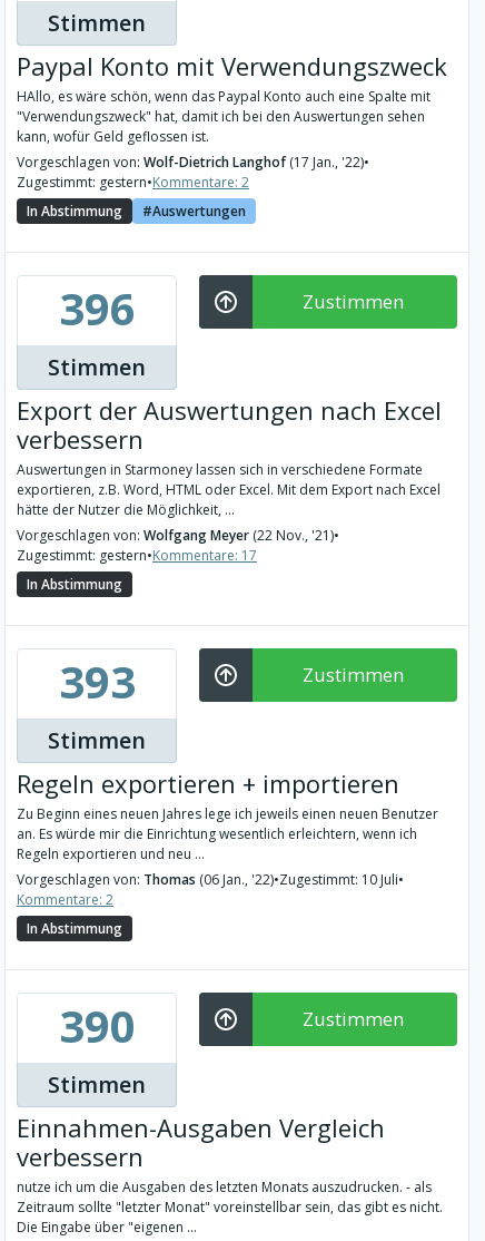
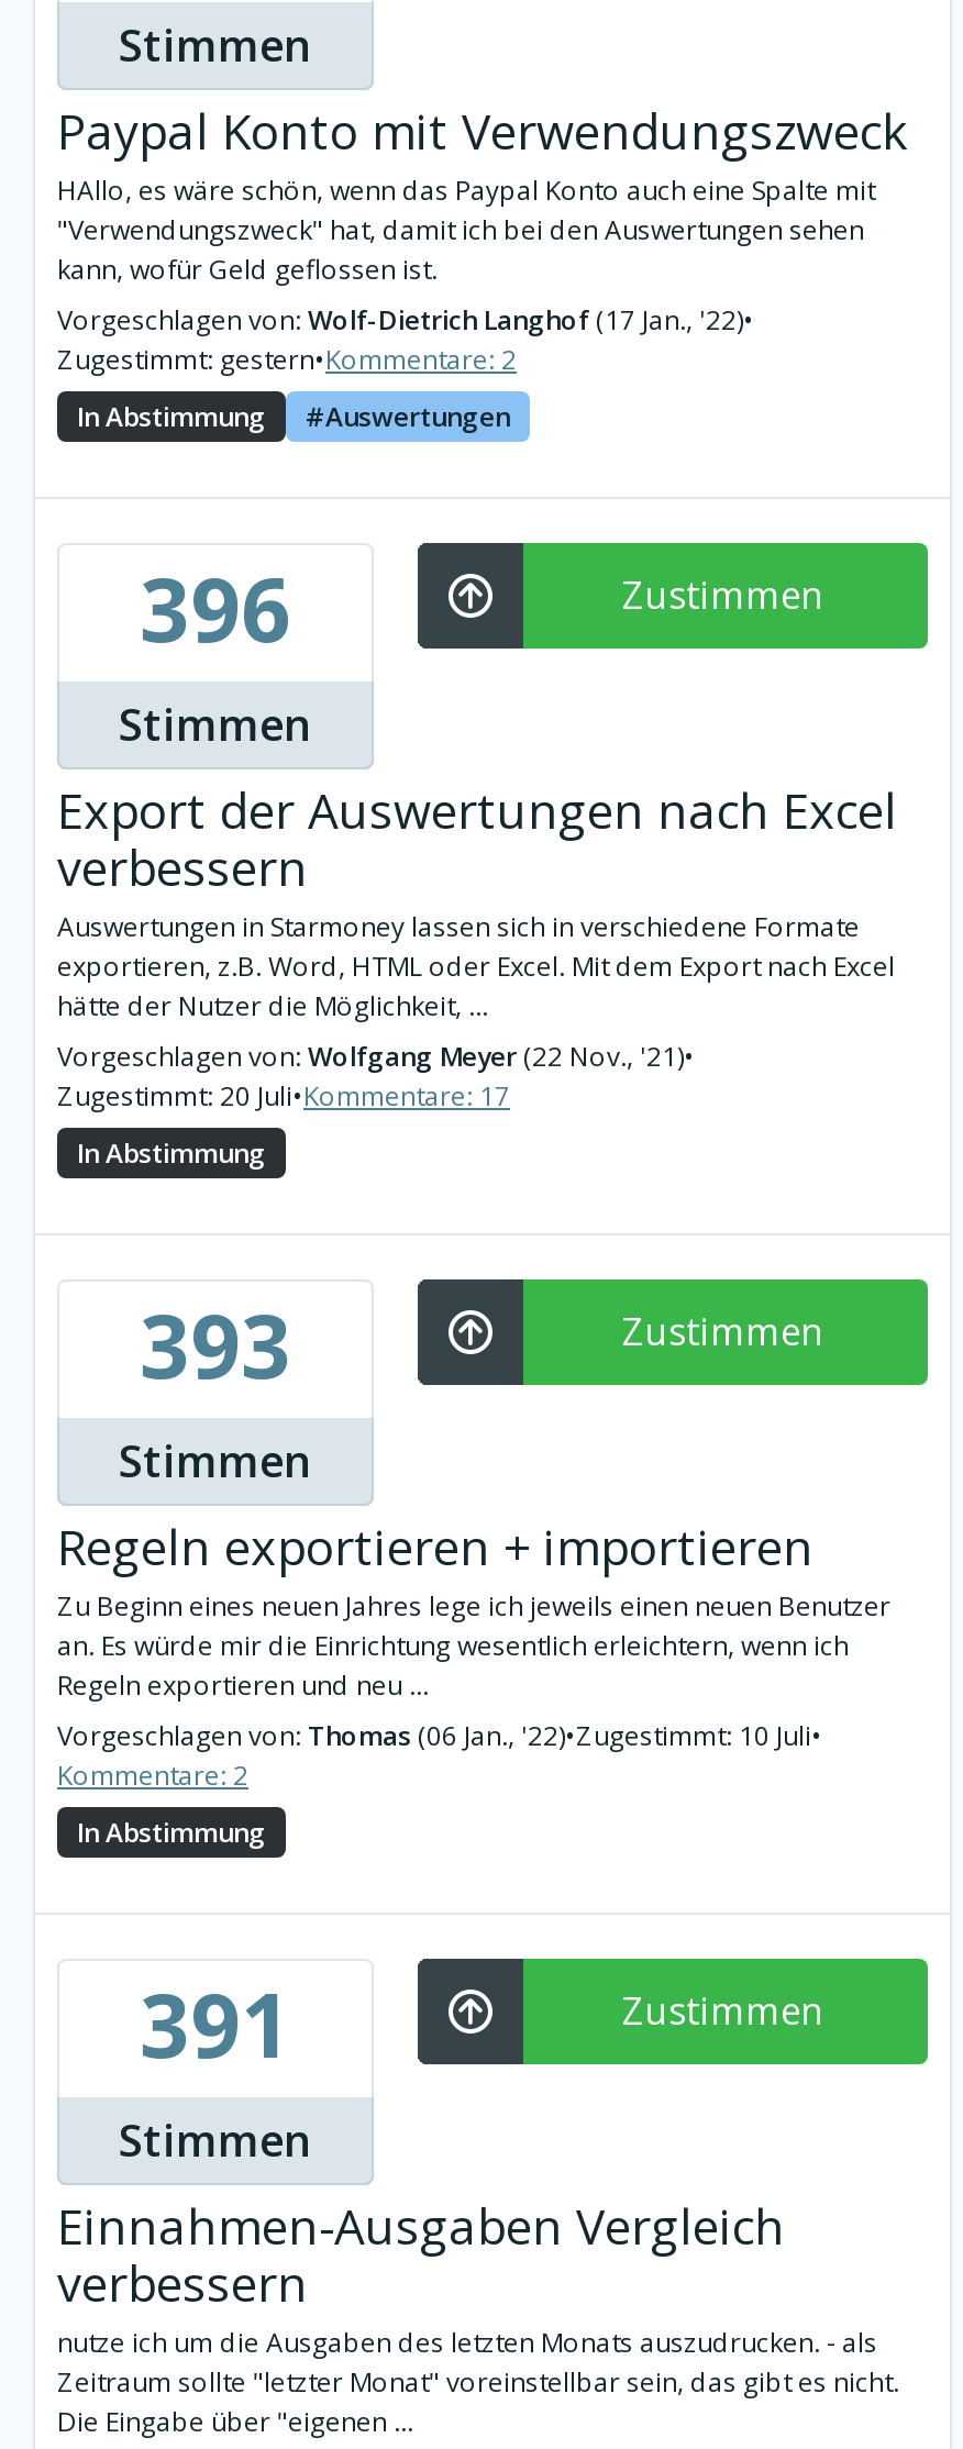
[17,546,257,565] Zugestimmt: gestern•Kommentare: 17 -> [57,1077,510,1115] Zugestimmt: 20 Juli•Kommentare: 17
[58,995,135,1056] 390 -> [140,1963,291,2084] 391

